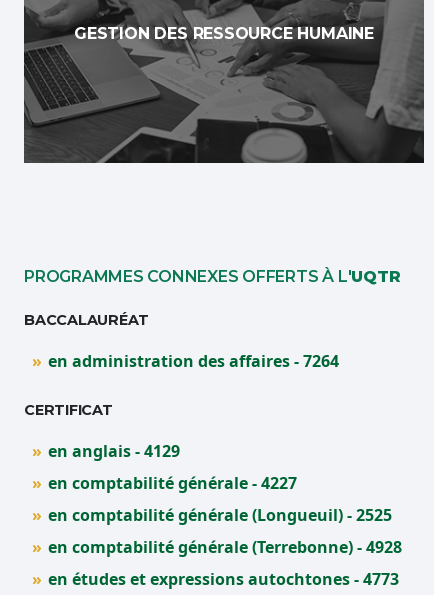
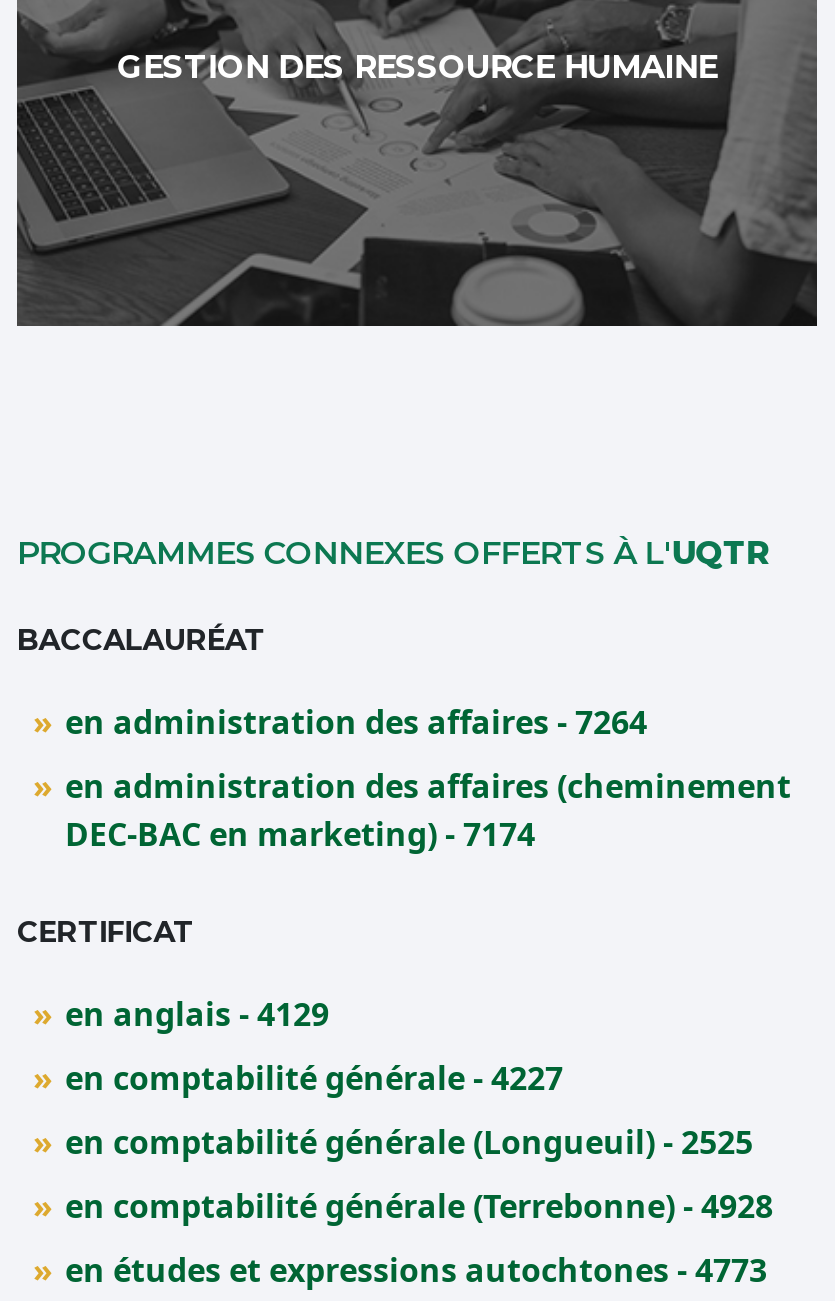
none -> [65,764,791,856] en administration des affaires (cheminement | DEC-BAC en marketing) - 7174

